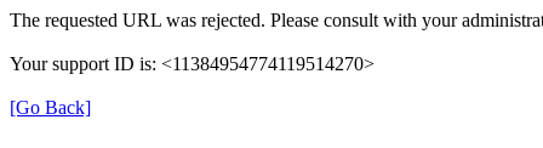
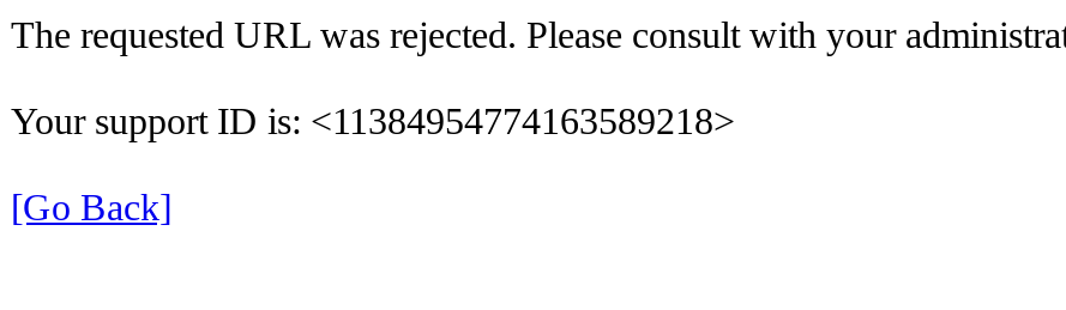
[10,53,375,74] Your support ID is: <11384954774119514270> -> [11,101,735,141] Your support ID is: <11384954774163589218>

